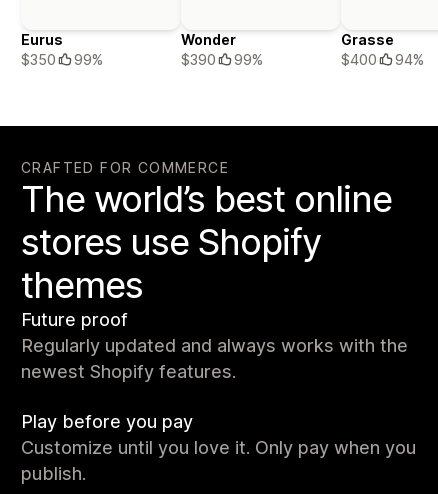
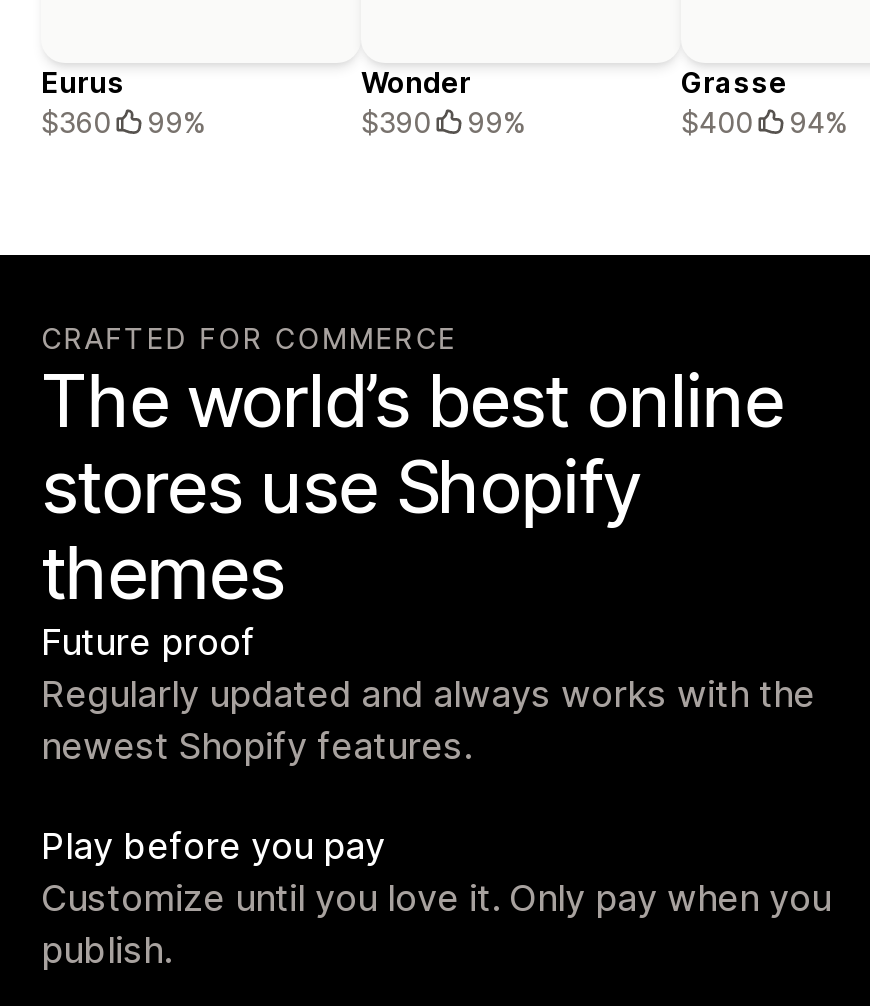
[21,51,103,68] $350 99% -> [41,106,205,140] $360 99%

